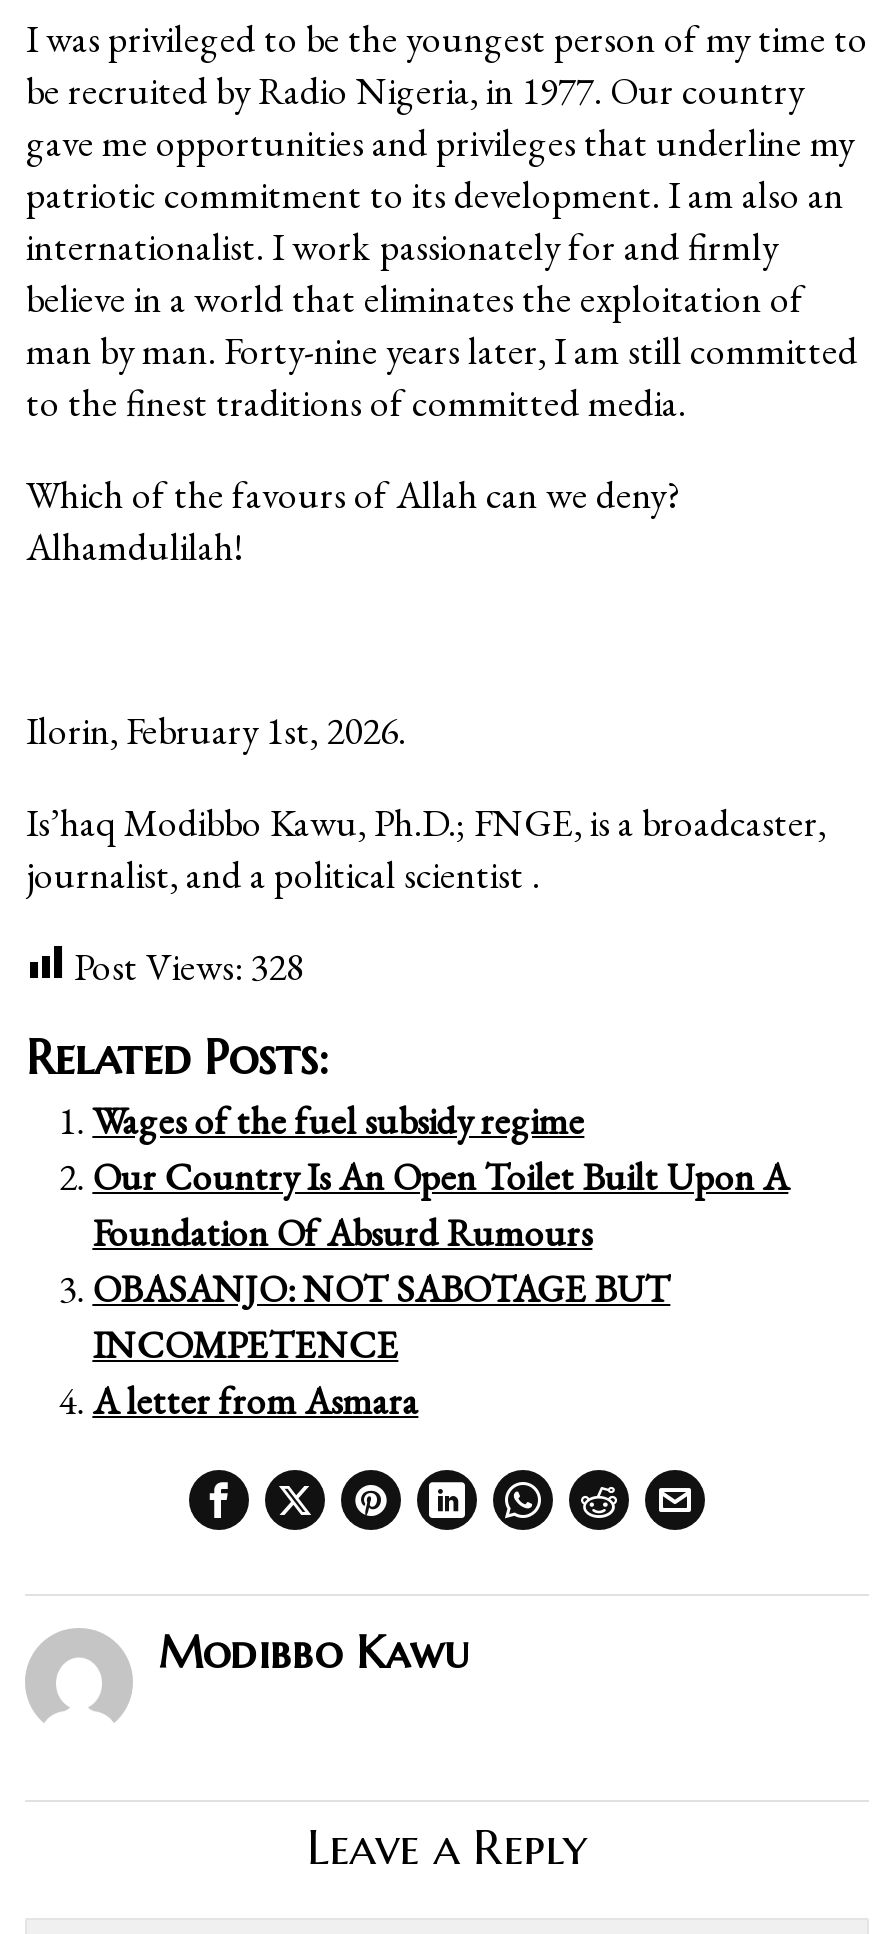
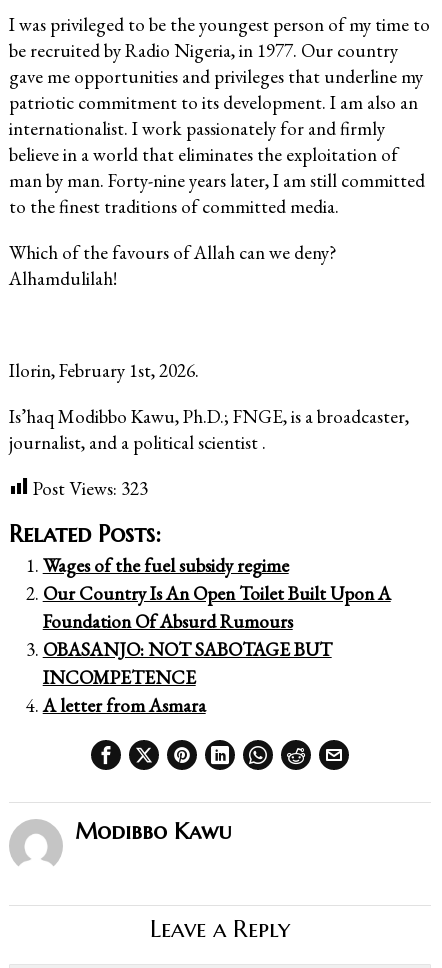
[74,943,304,993] Post Views: 328 -> [33,476,148,501] Post Views: 323

